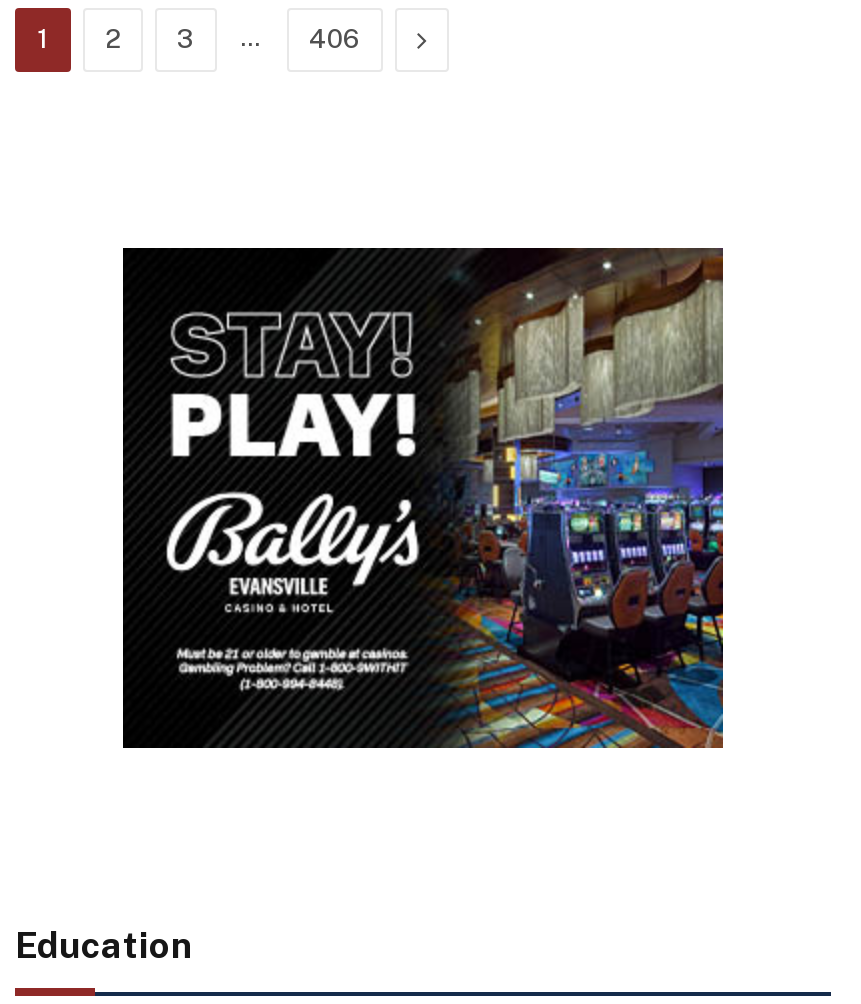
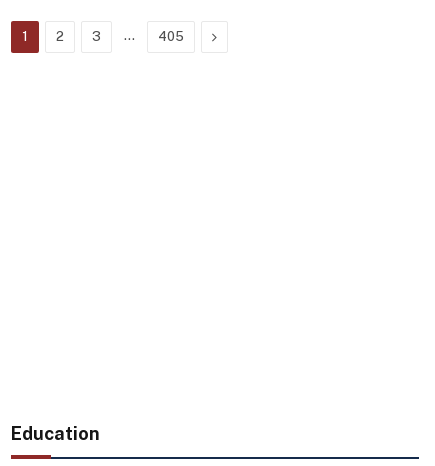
[309,24,361,54] 406 -> [158,29,184,44] 405
[121,246,725,750] [image] -> none

